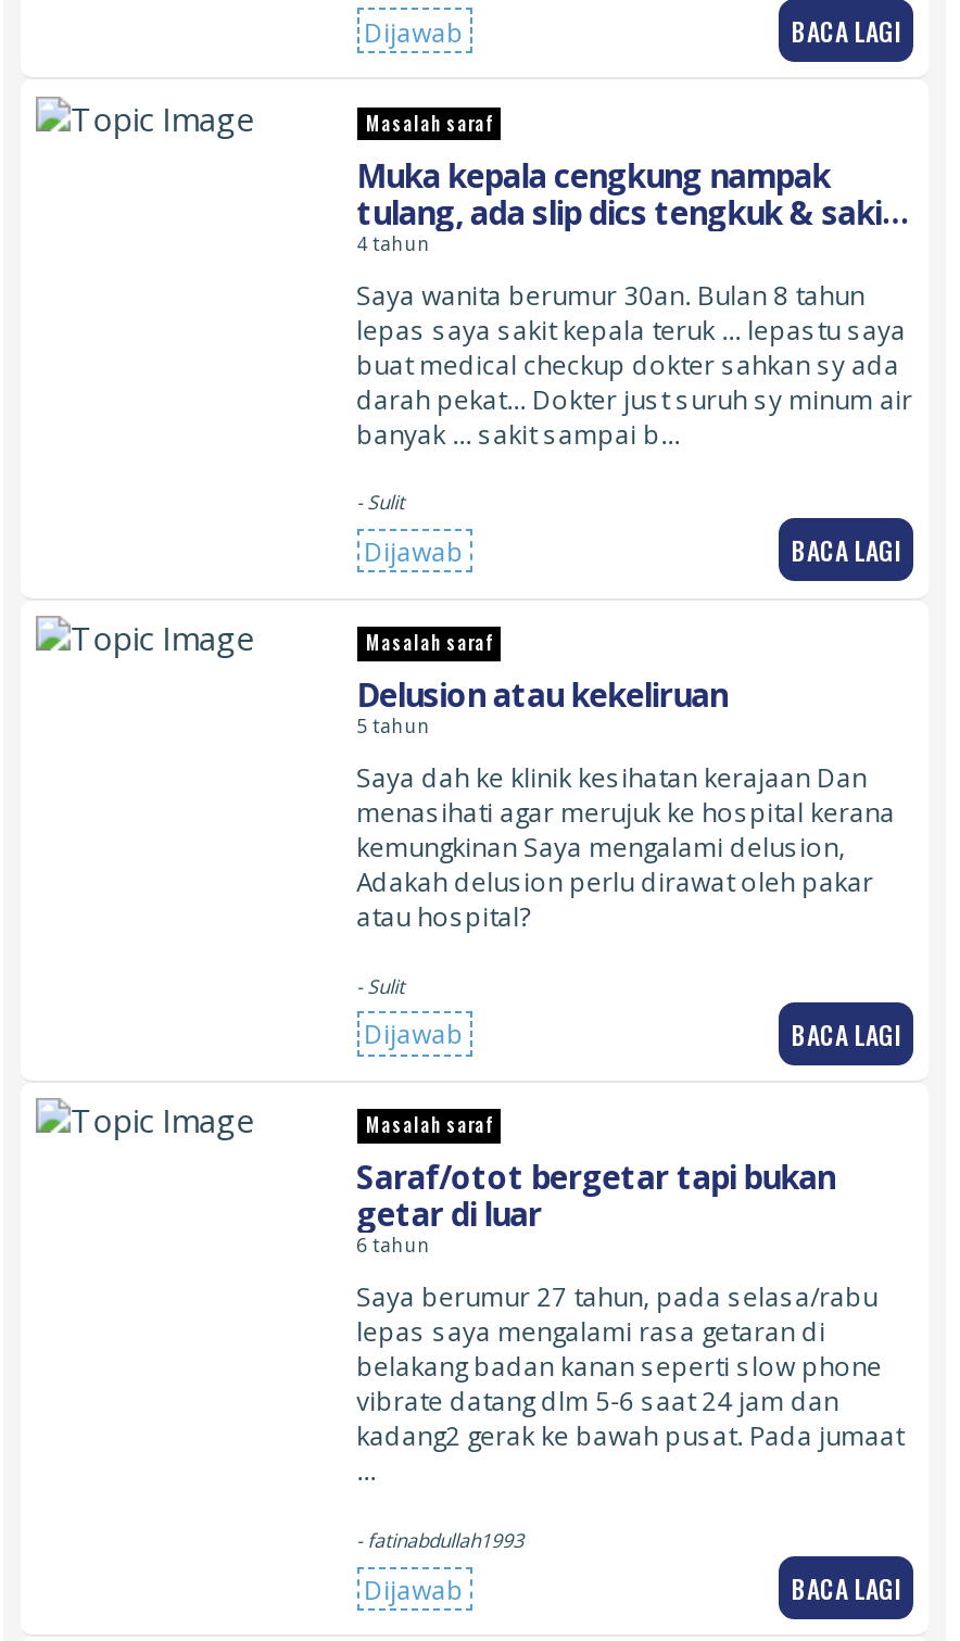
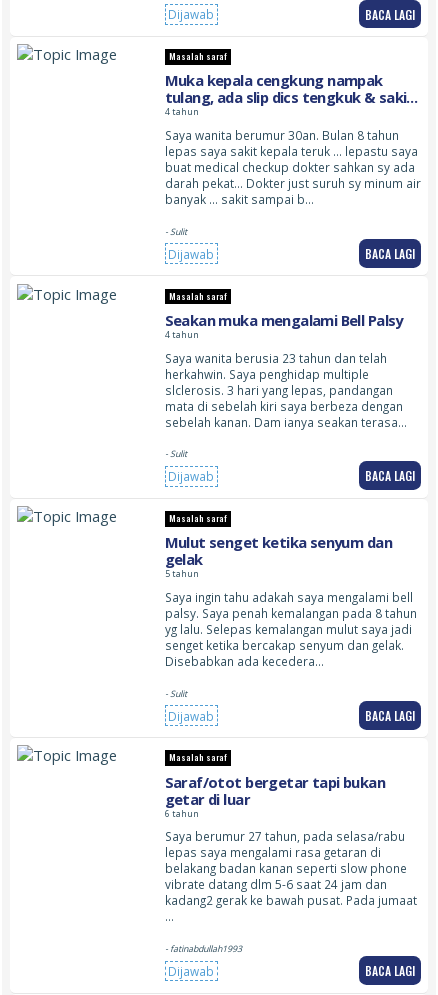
[356,673,728,716] Delusion atau kekeliruan -> [165,310,415,569] Seakan muka mengalami Bell Palsy | 4 tahun | Saya wanita berusia 23 tahun dan telah | herkahwin. Saya penghidap multiple | slclerosis. 3 hari yang lepas, pandangan | mata di sebelah kiri saya berbeza dengan | sebelah kanan. Dam ianya seakan terasa… | - Sulit | Dijawab | BACA LAGI | Masalah saraf | Mulut senget ketika senyum dan | gelak
[356,759,895,933] Saya dah ke klinik kesihatan kerajaan Dan | menasihati agar merujuk ke hospital kerana | kemungkinan Saya mengalami delusion, | Adakah delusion perlu dirawat oleh pakar | atau hospital? -> [165,589,417,669] Saya ingin tahu adakah saya mengalami bell | palsy. Saya penah kemalangan pada 8 tahun | yg lalu. Selepas kemalangan mulut saya jadi | senget ketika bercakap senyum dan gelak. | Disebabkan ada kecedera…

